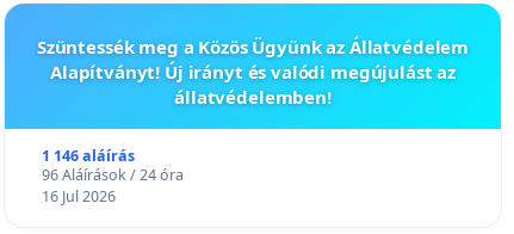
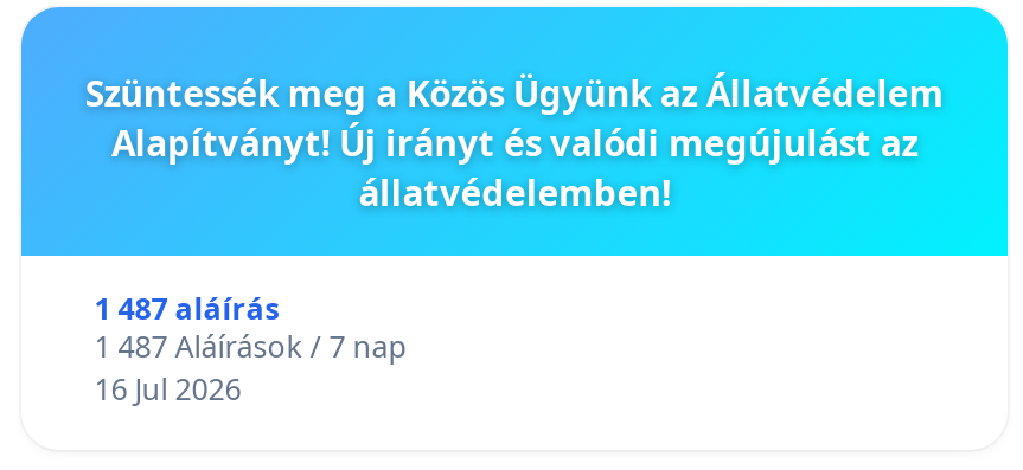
[42,146,135,166] 1 146 aláírás -> [94,288,279,328] 1 487 aláírás
[42,165,183,185] 96 Aláírások / 24 óra -> [94,326,407,366] 1 487 Aláírások / 7 nap

